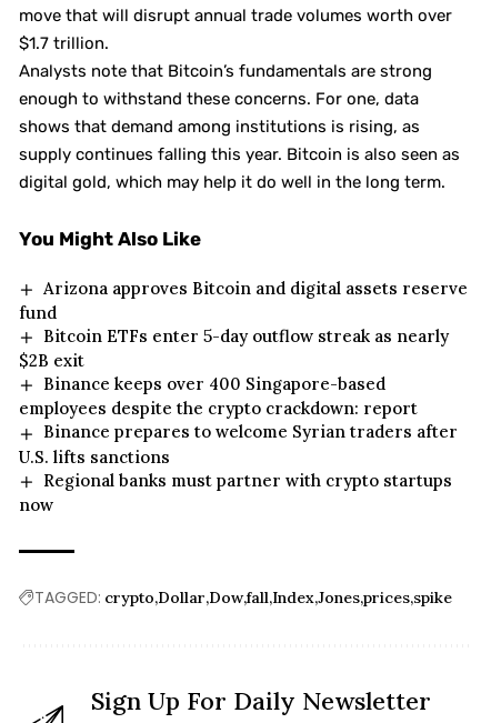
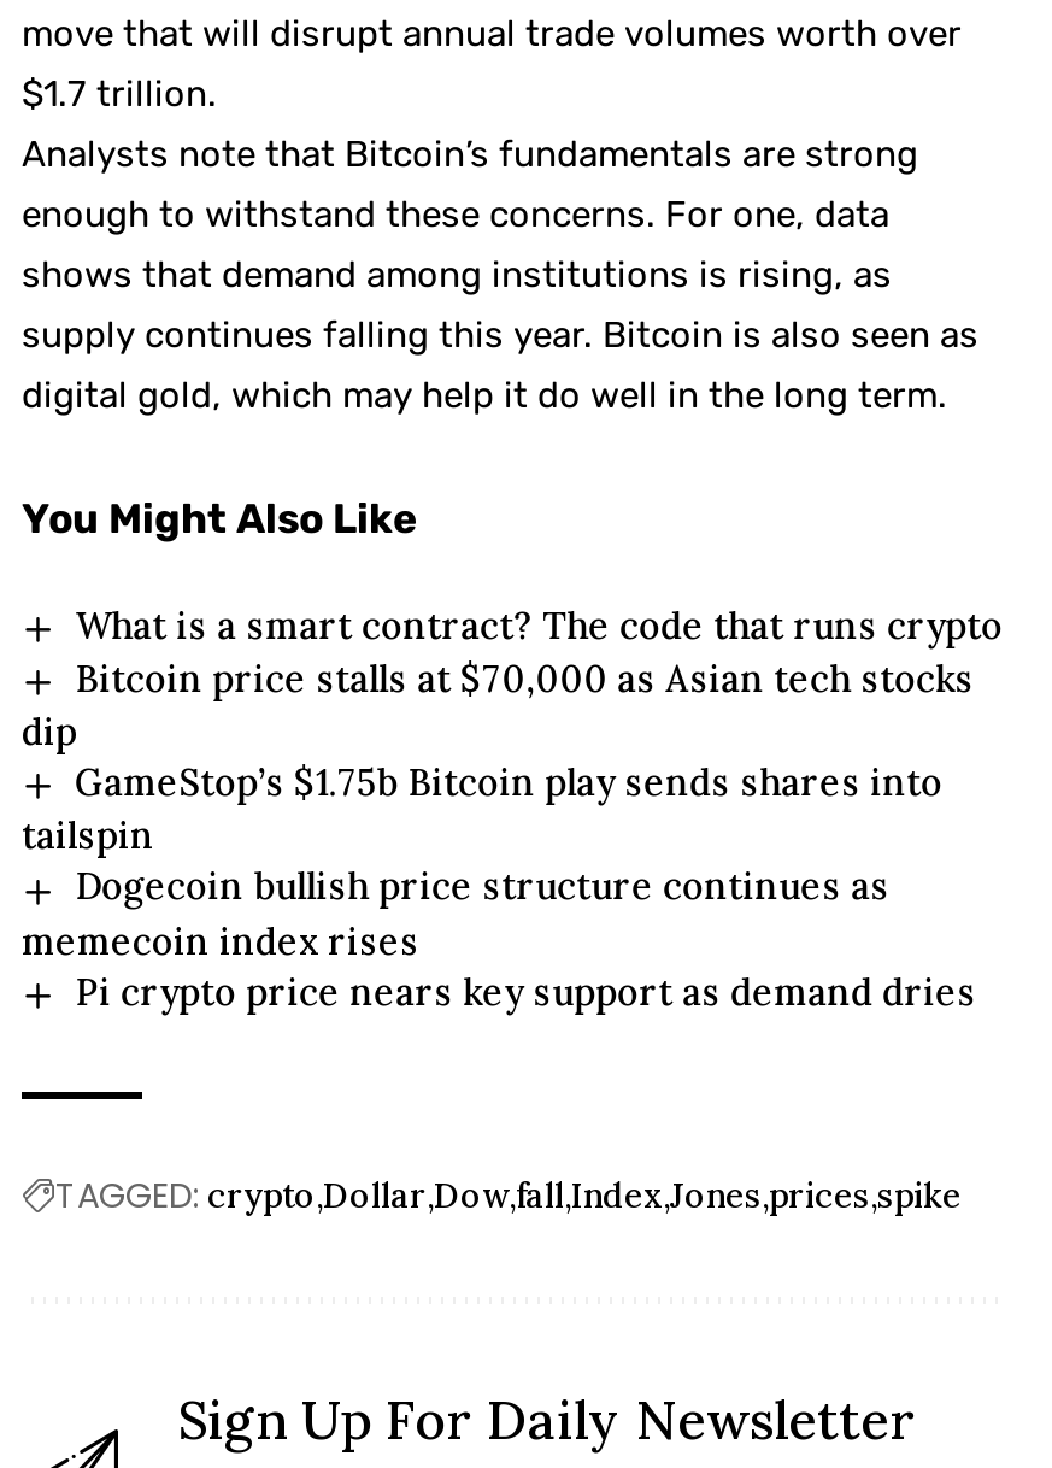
[19,277,468,515] Arizona approves Bitcoin and digital assets reserve | fund | Bitcoin ETFs enter 5-day outflow streak as nearly | $2B exit | Binance keeps over 400 Singapore-based | employees despite the crypto crackdown: report | Binance prepares to welcome Syrian traders after | U.S. lifts sanctions | Regional banks must partner with crypto startups | now -> [22,602,1003,1014] What is a smart contract? The code that runs crypto | Bitcoin price stalls at $70,000 as Asian tech stocks | dip | GameStop’s $1.75b Bitcoin play sends shares into | tailspin | Dogecoin bullish price structure continues as | memecoin index rises | Pi crypto price nears key support as demand dries

